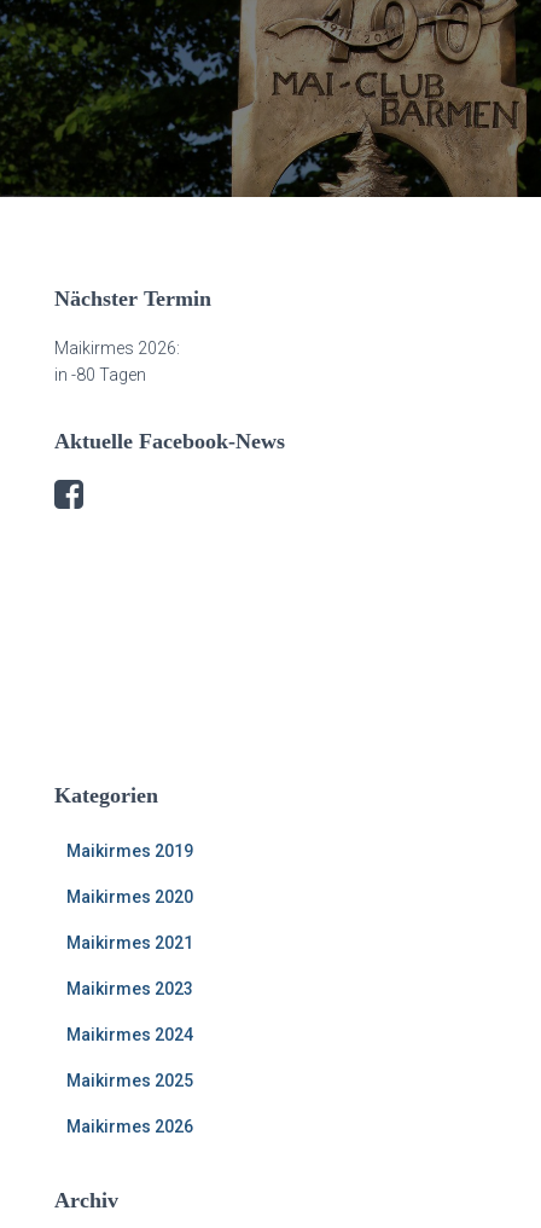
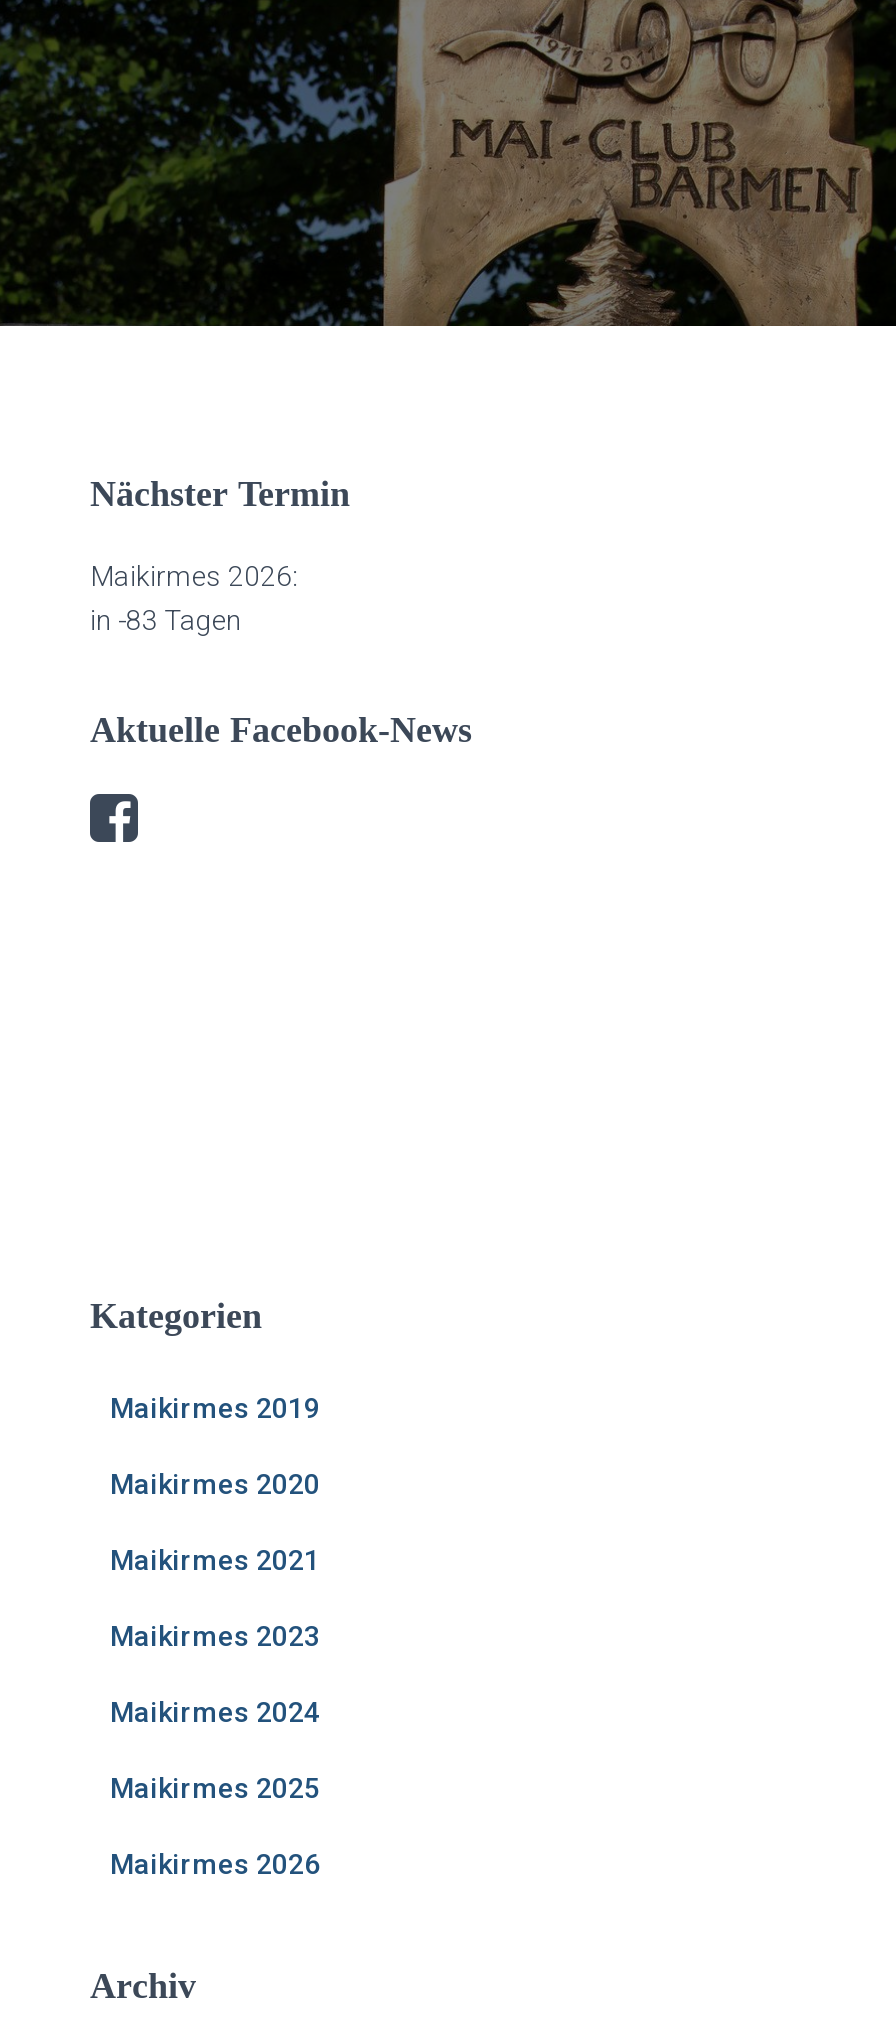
[54,365,146,384] in -80 Tagen -> [90,604,242,636] in -83 Tagen

